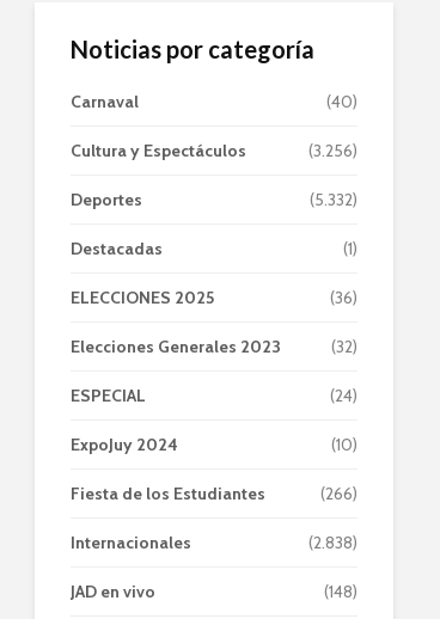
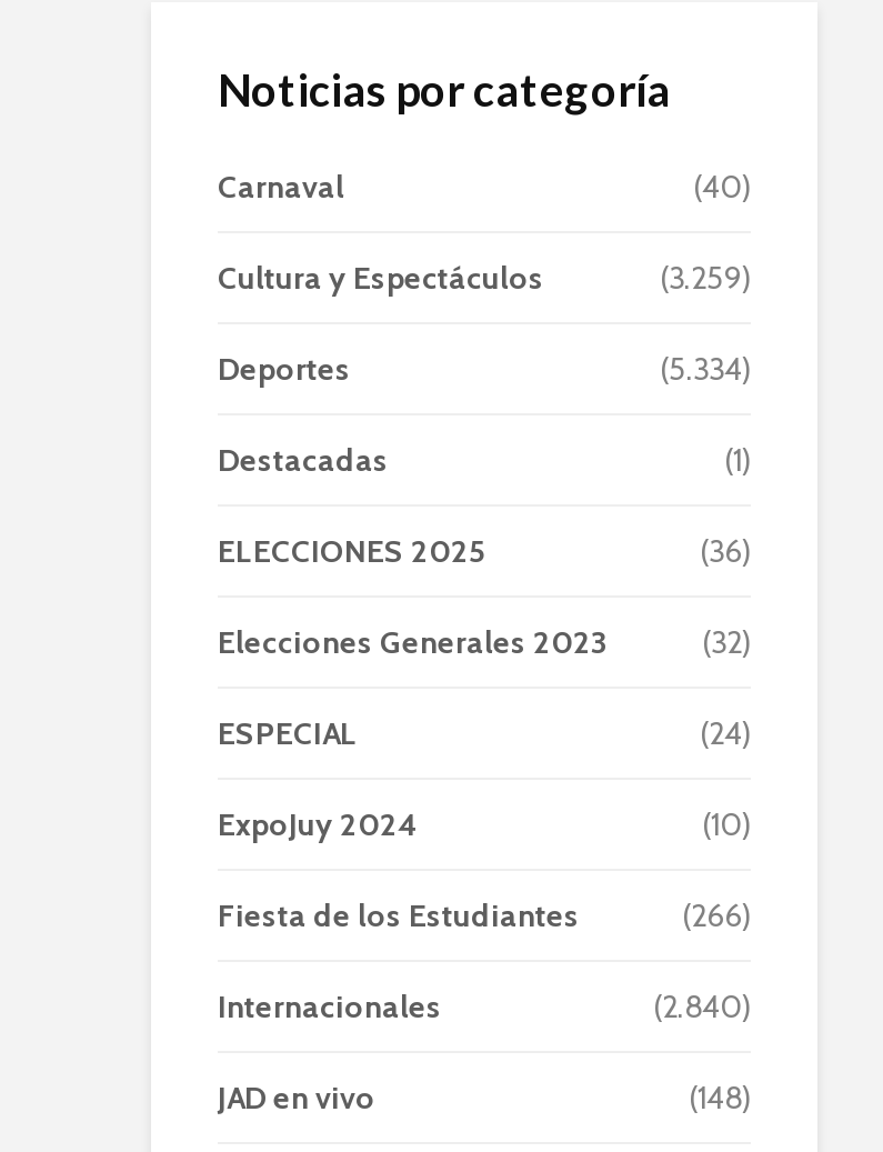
[308,140,357,161] (3.256) -> [660,258,751,298] (3.259)
[310,189,357,210] (5.332) -> [660,349,751,389] (5.334)
[308,532,357,553] (2.838) -> [653,986,751,1026] (2.840)

